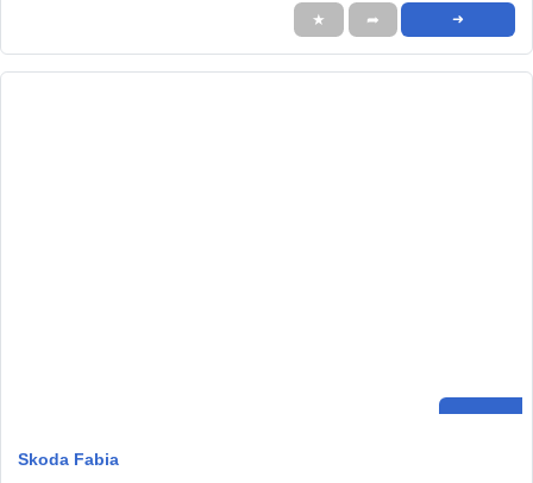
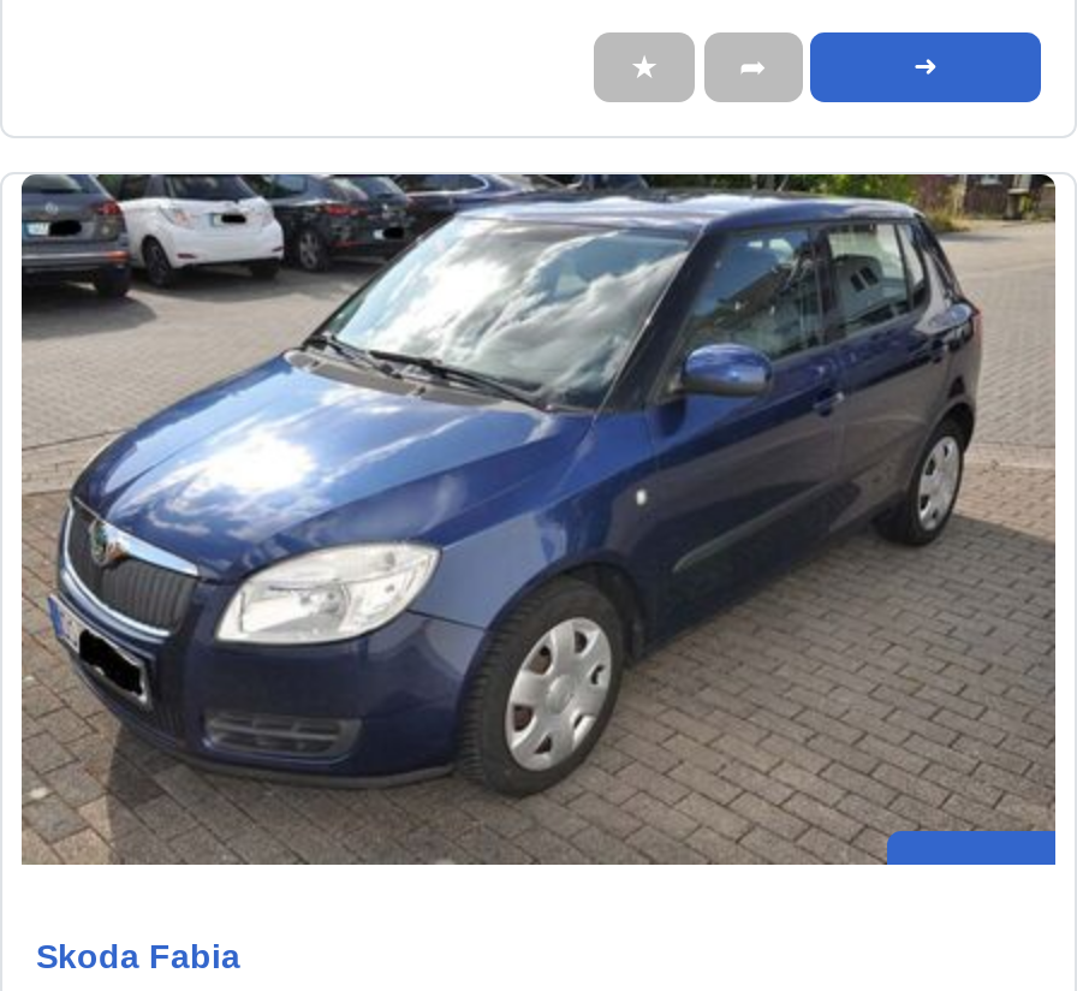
none -> [19,172,1058,867] [image]

